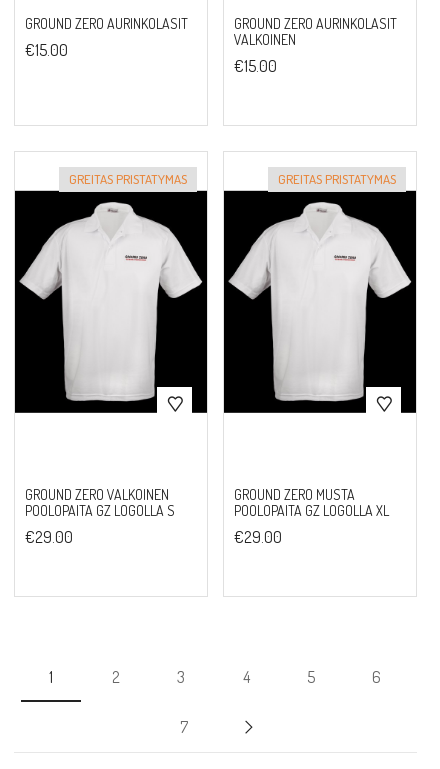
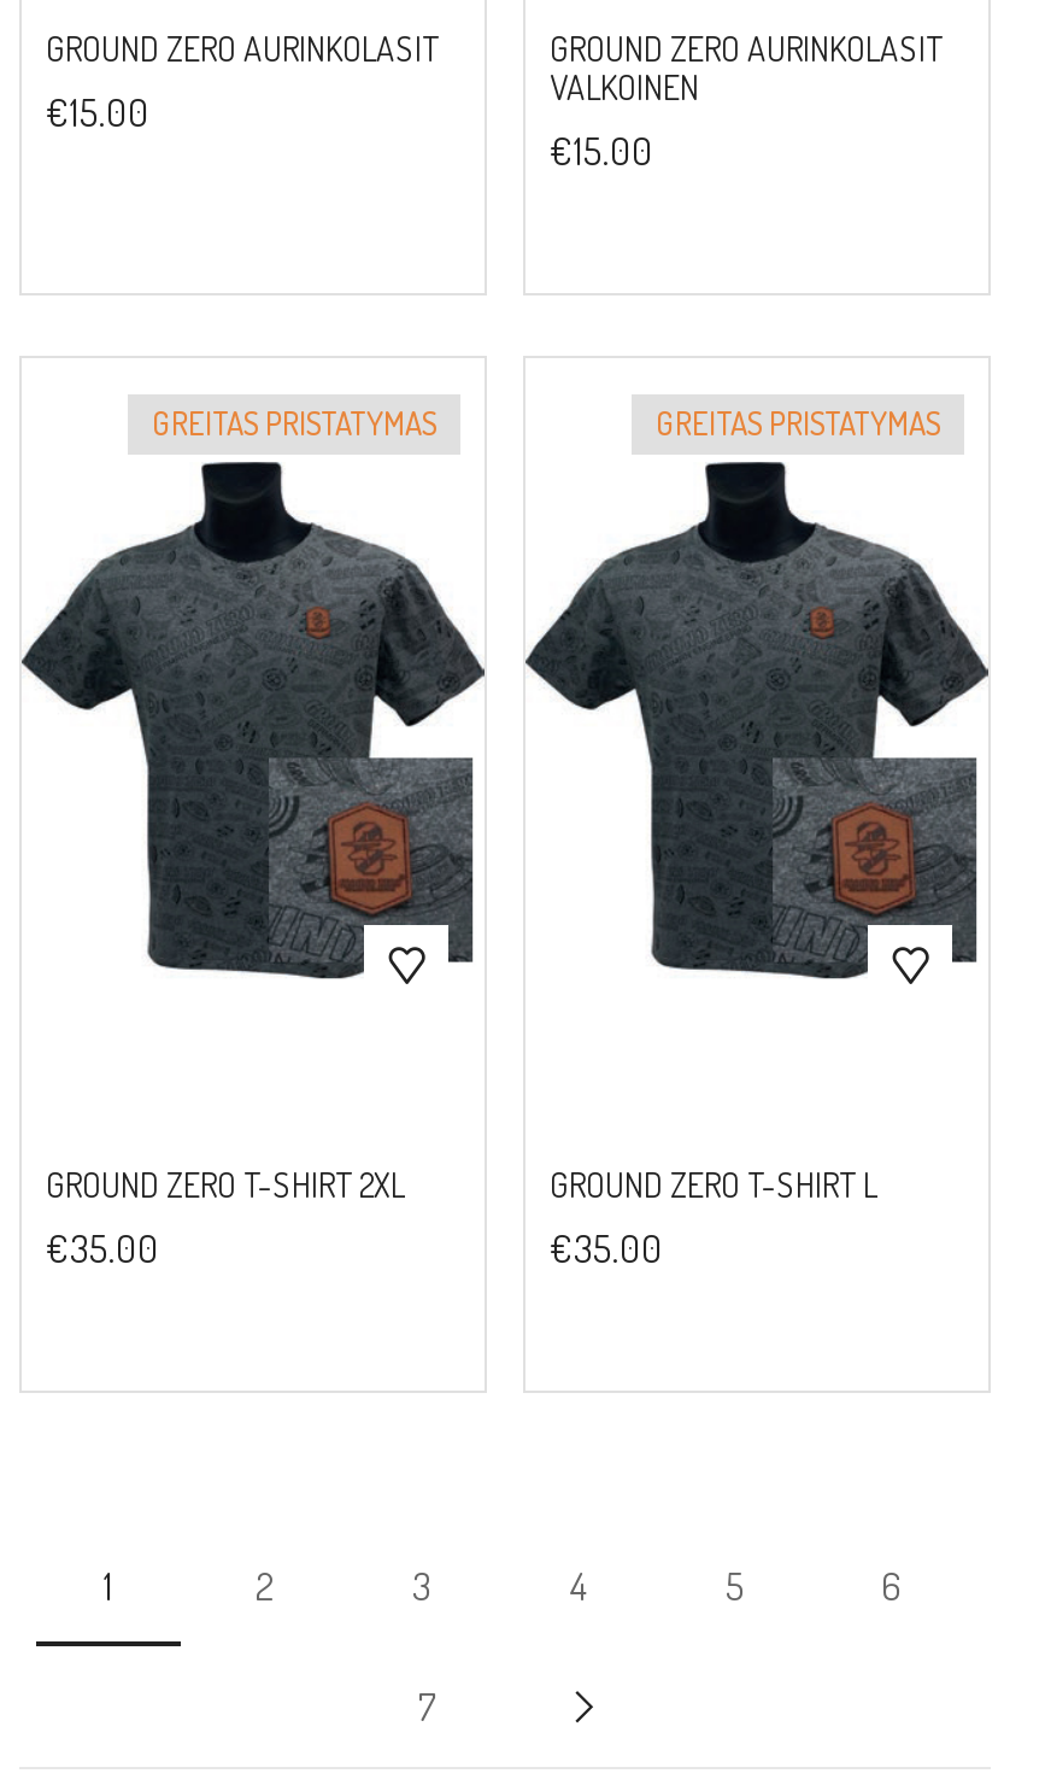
[14,190,208,414] [image] -> [19,452,487,981] [image]
[223,190,417,414] [image] -> [523,452,991,981] [image]
[25,486,175,547] GROUND ZERO VALKOINEN | POOLOPAITA GZ LOGOLLA S | €29.00 -> [46,1164,405,1272] GROUND ZERO T-SHIRT 2XL | €35.00
[234,486,389,547] GROUND ZERO MUSTA | POOLOPAITA GZ LOGOLLA XL | €29.00 -> [550,1164,877,1272] GROUND ZERO T-SHIRT L | €35.00

